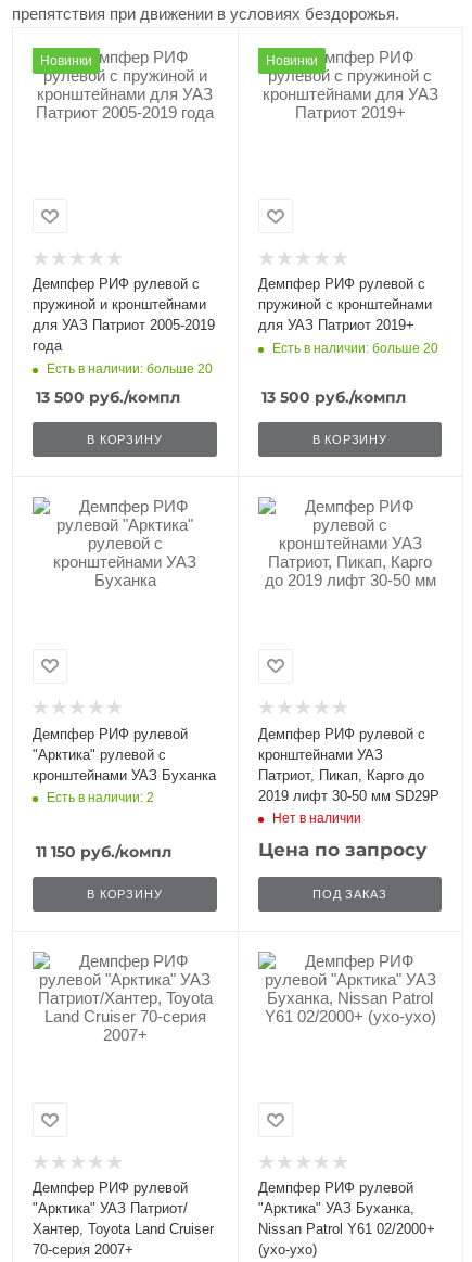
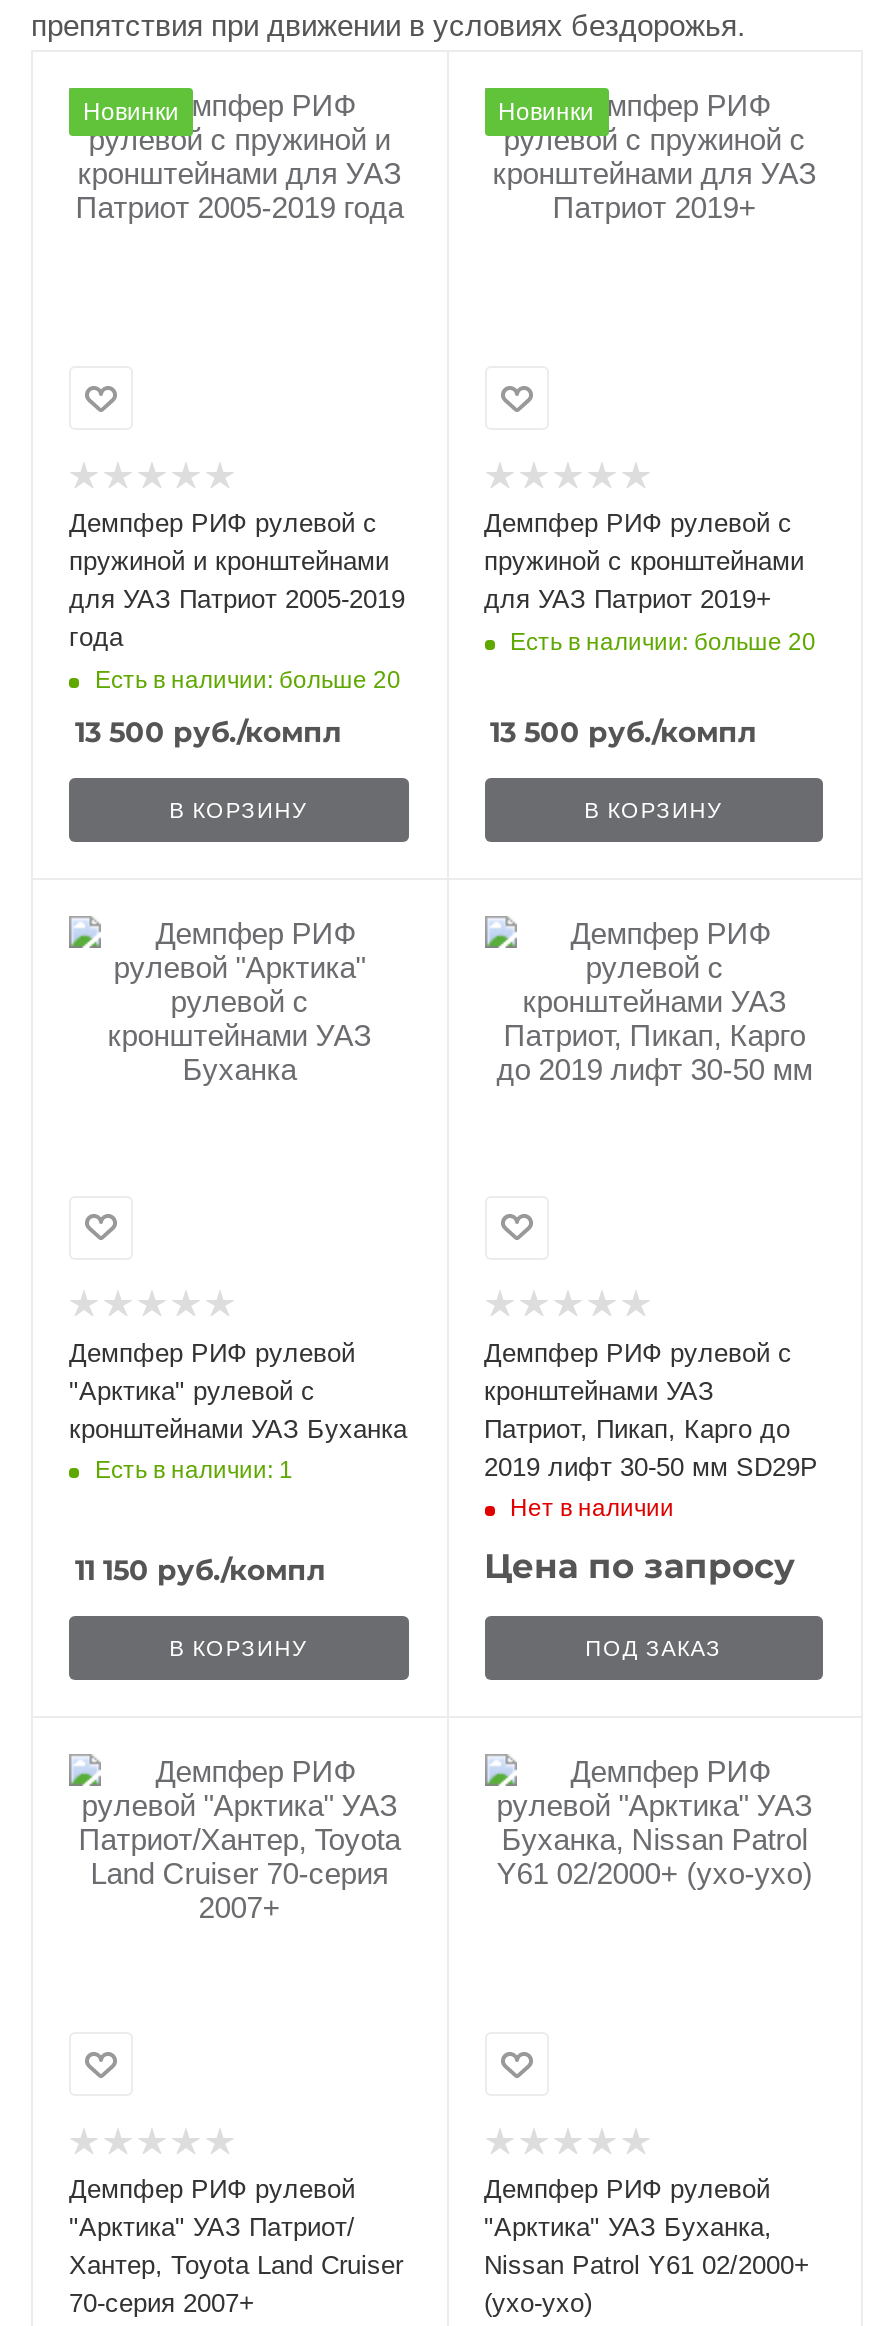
[47,790,154,805] Есть в наличии: 2 -> [95,1456,293,1484] Есть в наличии: 1

